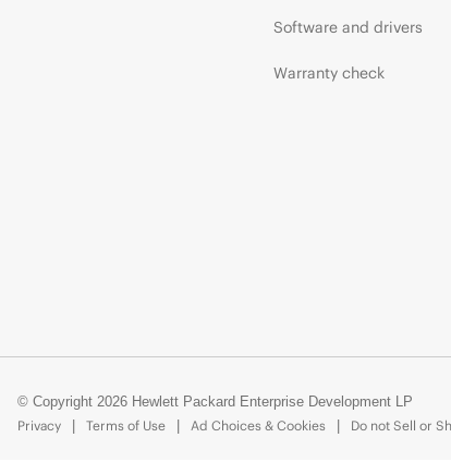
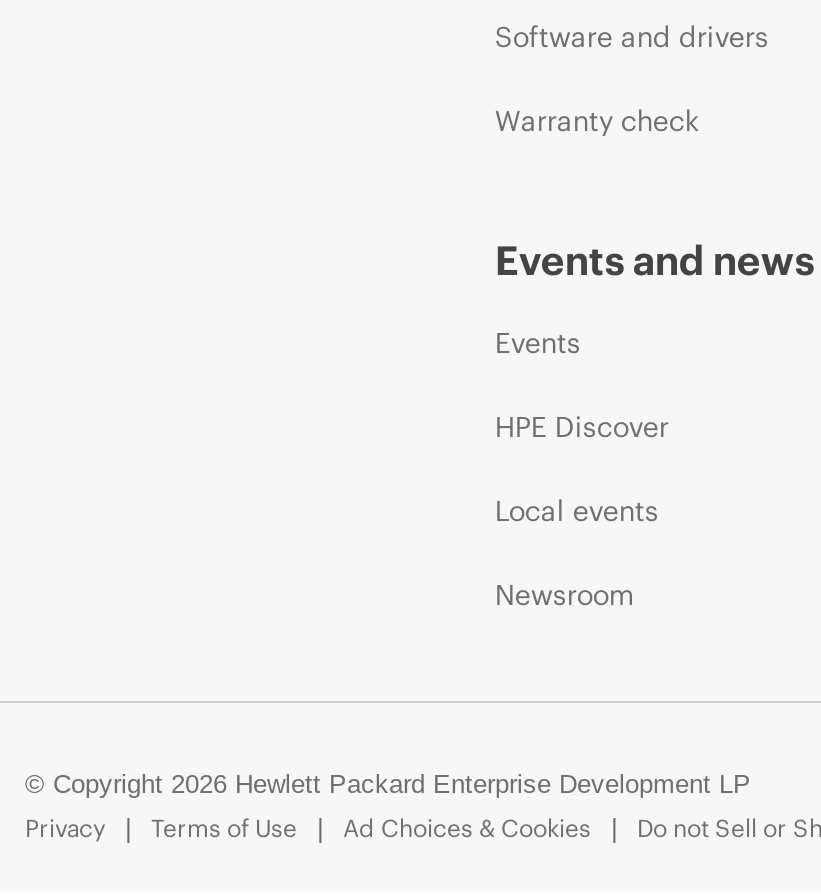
none -> [495,235,815,613] Events and news | Events | HPE Discover | Local events | Newsroom

